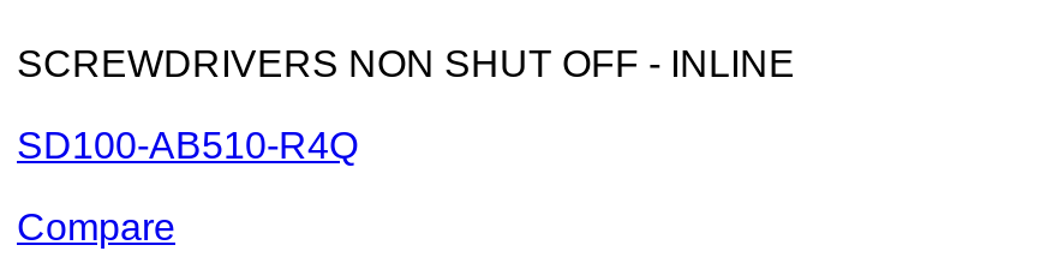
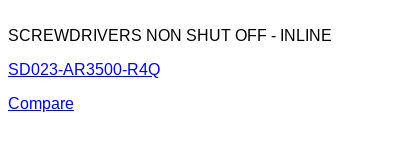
[17,125,358,166] SD100-AB510-R4Q -> [8,61,160,78] SD023-AR3500-R4Q

